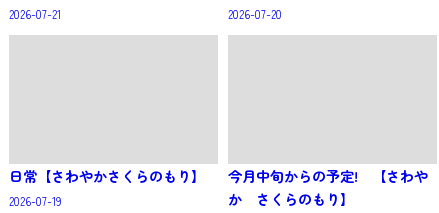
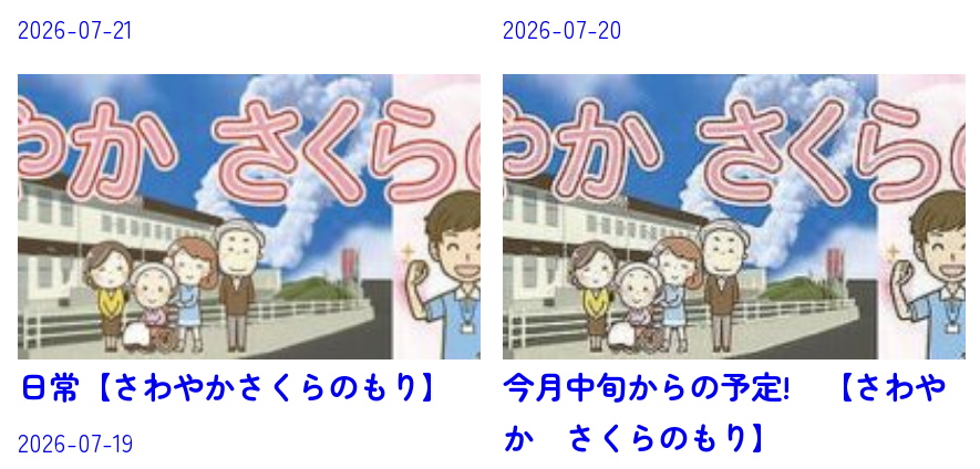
none -> [16,71,483,358] [image]
none -> [501,71,968,358] [image]

